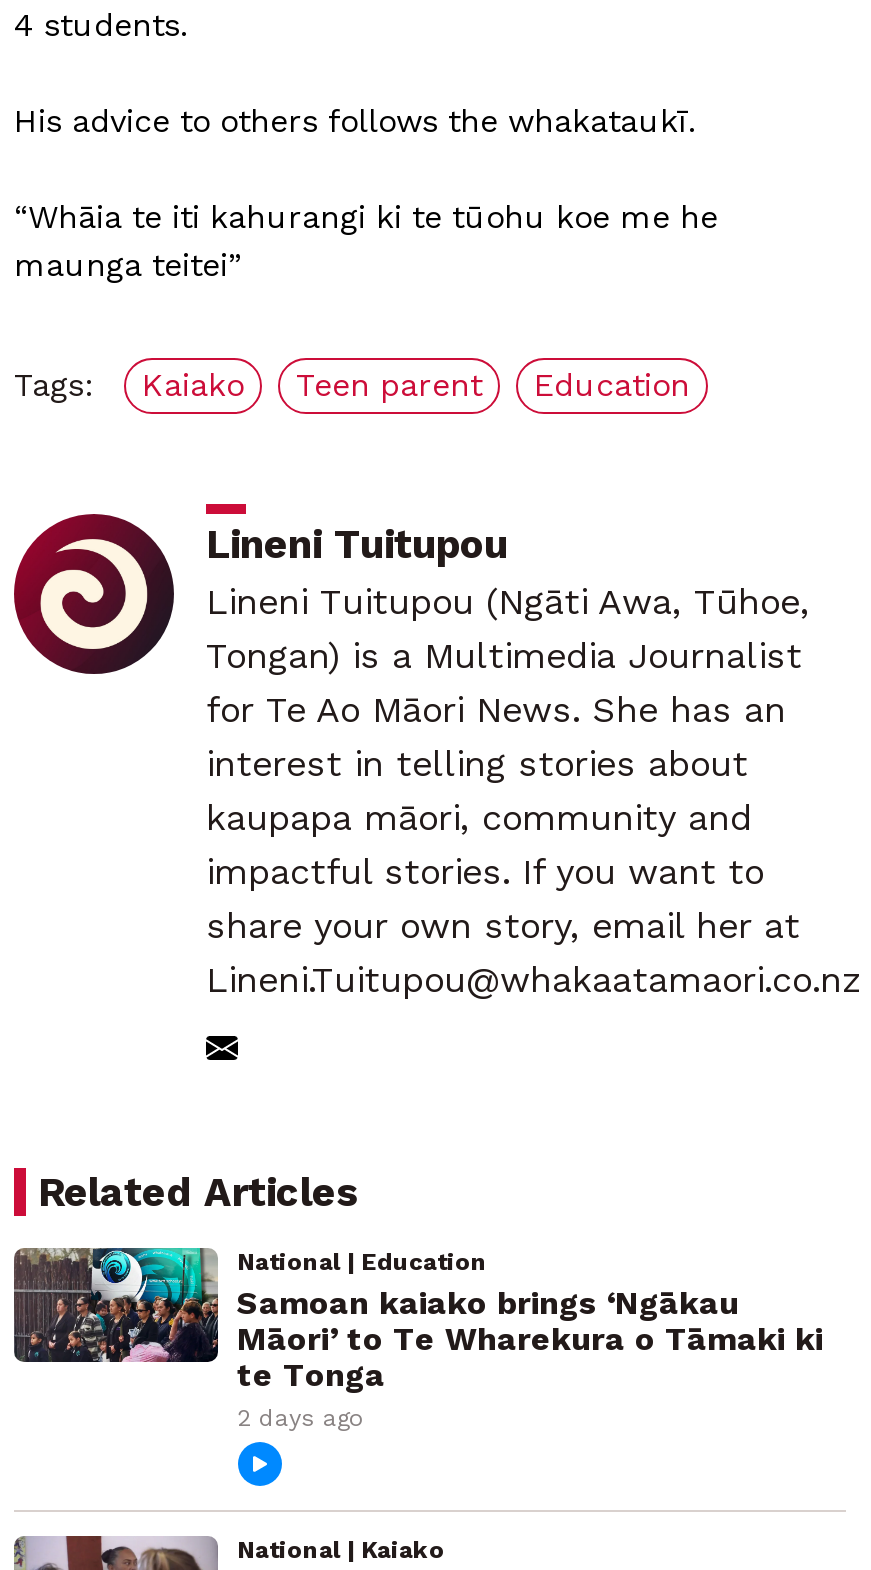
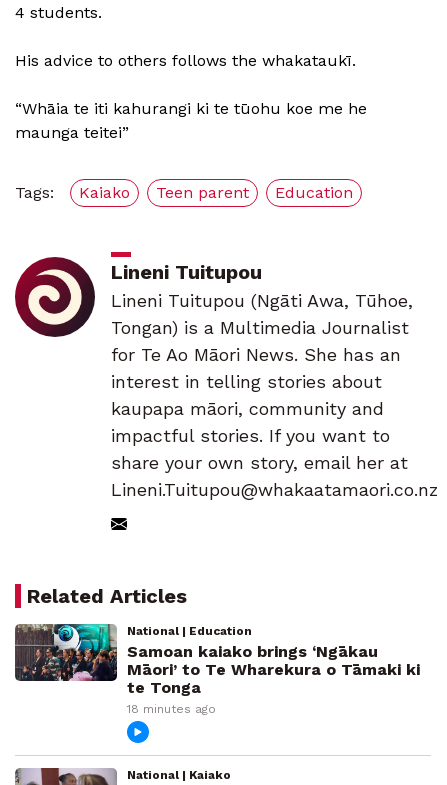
[237,1404,365,1432] 2 days ago -> [126,702,215,716] 18 minutes ago

